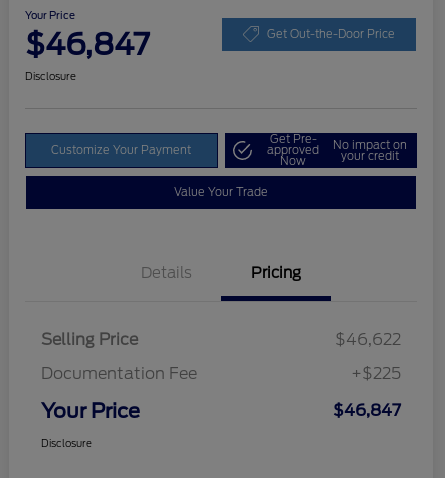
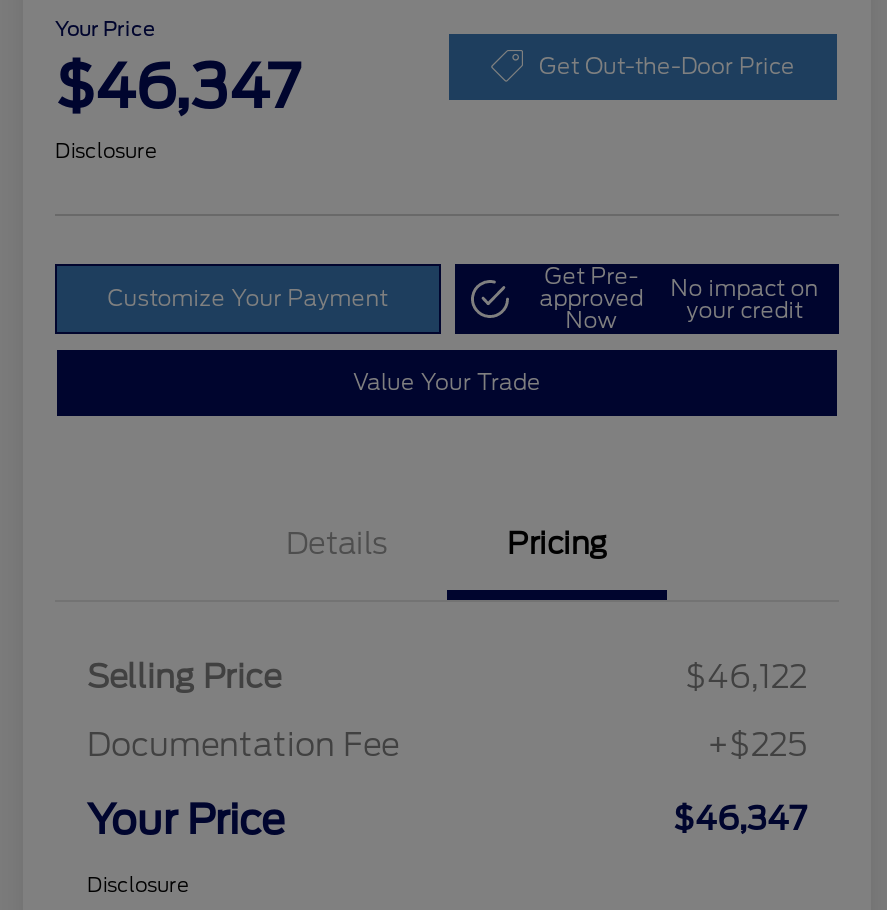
[25,26,149,62] $46,847 -> [55,50,299,122] $46,347
[335,330,401,349] $46,622 -> [685,658,807,696] $46,122
[333,401,401,420] $46,847 -> [673,800,807,838] $46,347

